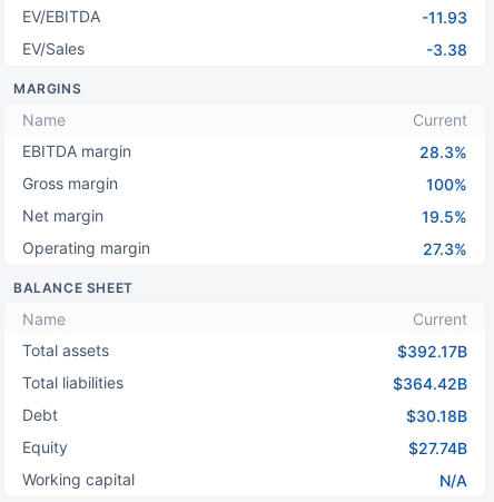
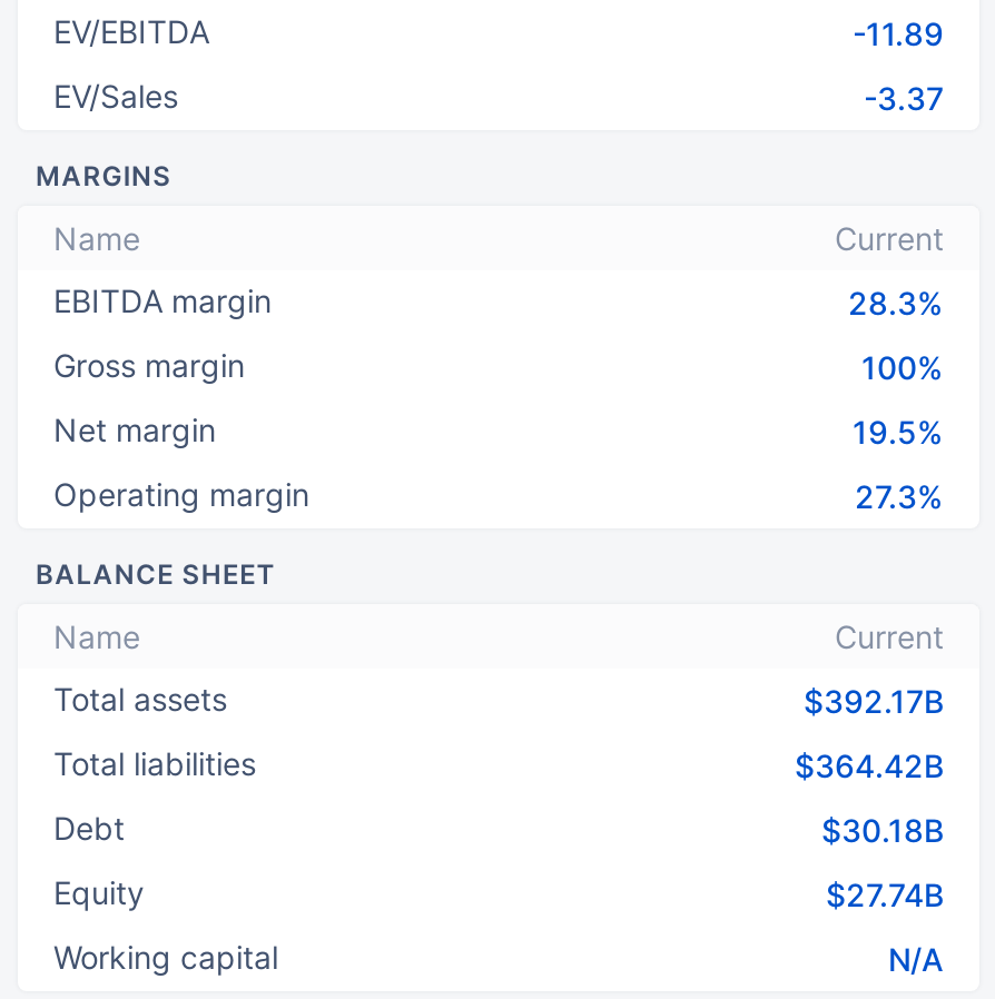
[422,7,467,26] -11.93 -> [853,14,944,51] -11.89
[426,40,467,59] -3.38 -> [864,78,944,116] -3.37

